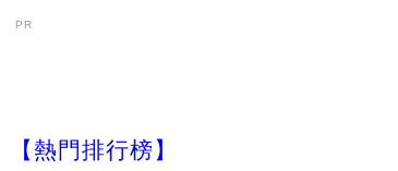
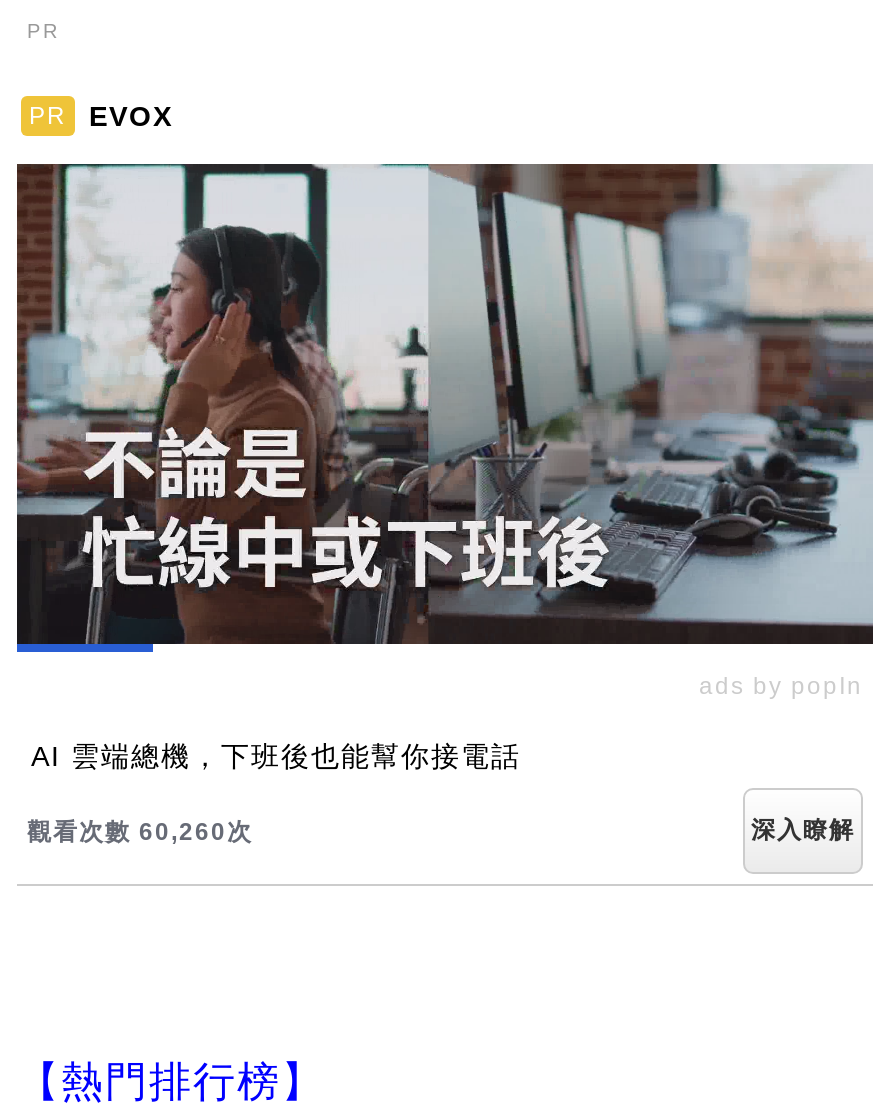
none -> [15,162,875,847] [image] | ads by popIn | AI 雲端總機，下班後也能幫你接電話 | 觀看次數 60,260次 | 深入瞭解
none -> [29,100,173,132] PR | EVOX

